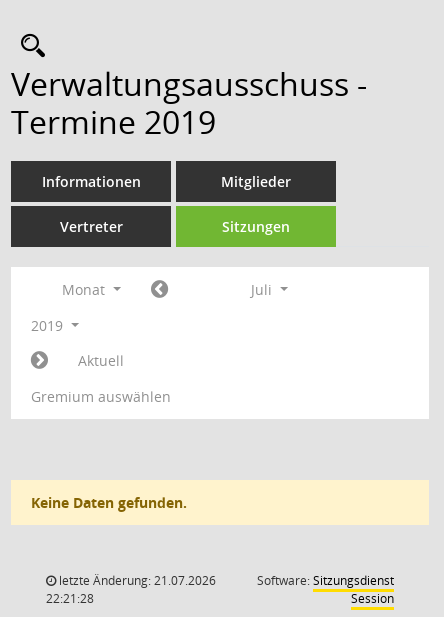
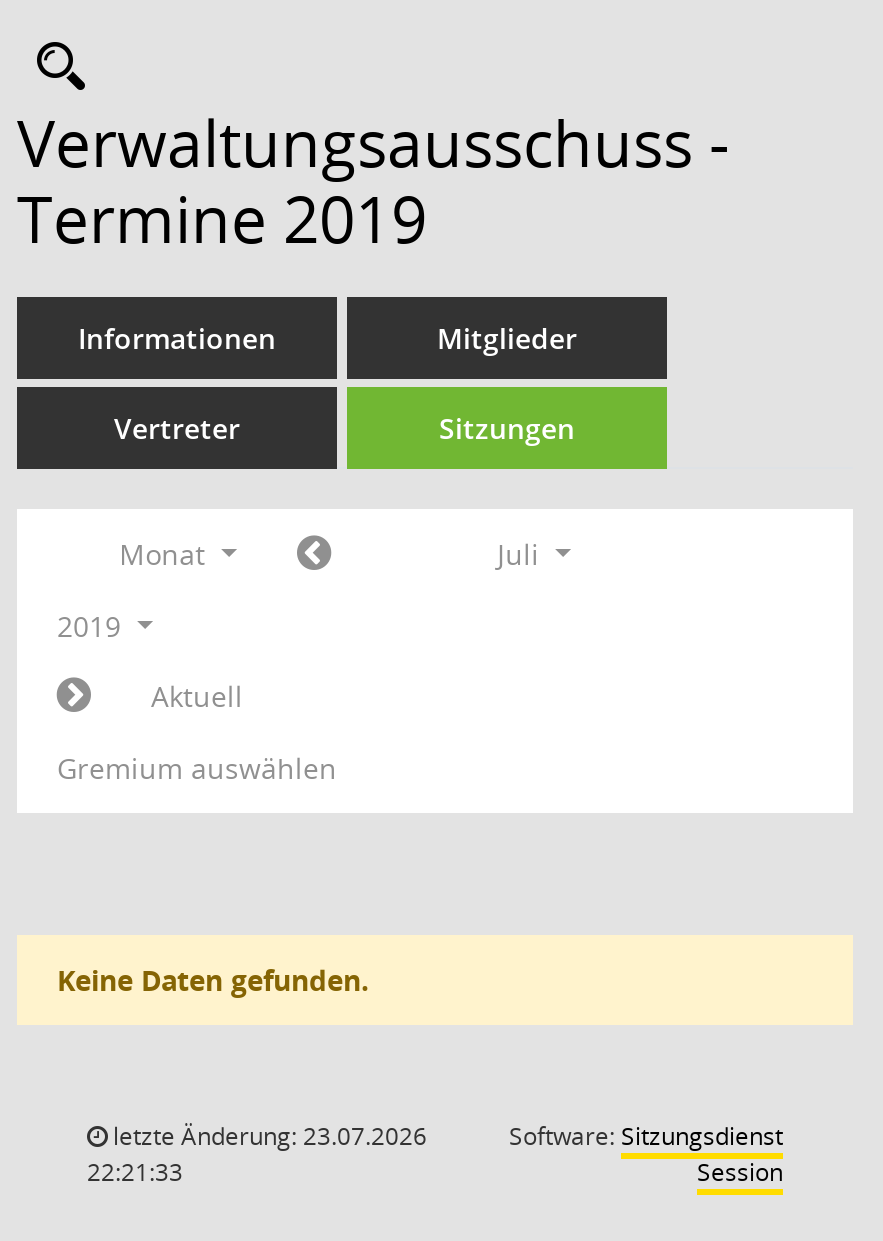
[56,572,216,589] letzte Änderung: 21.07.2026 -> [107,1119,427,1153] letzte Änderung: 23.07.2026
[46,590,94,607] 22:21:28 -> [87,1155,183,1189] 22:21:33

